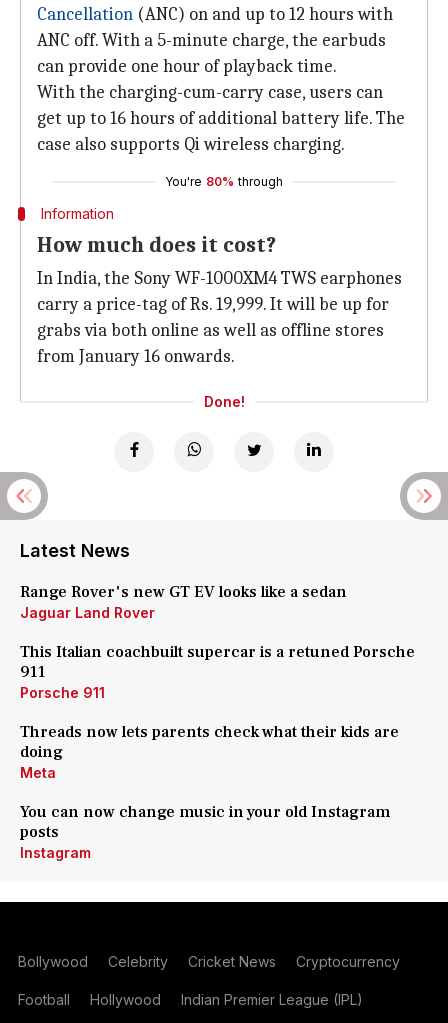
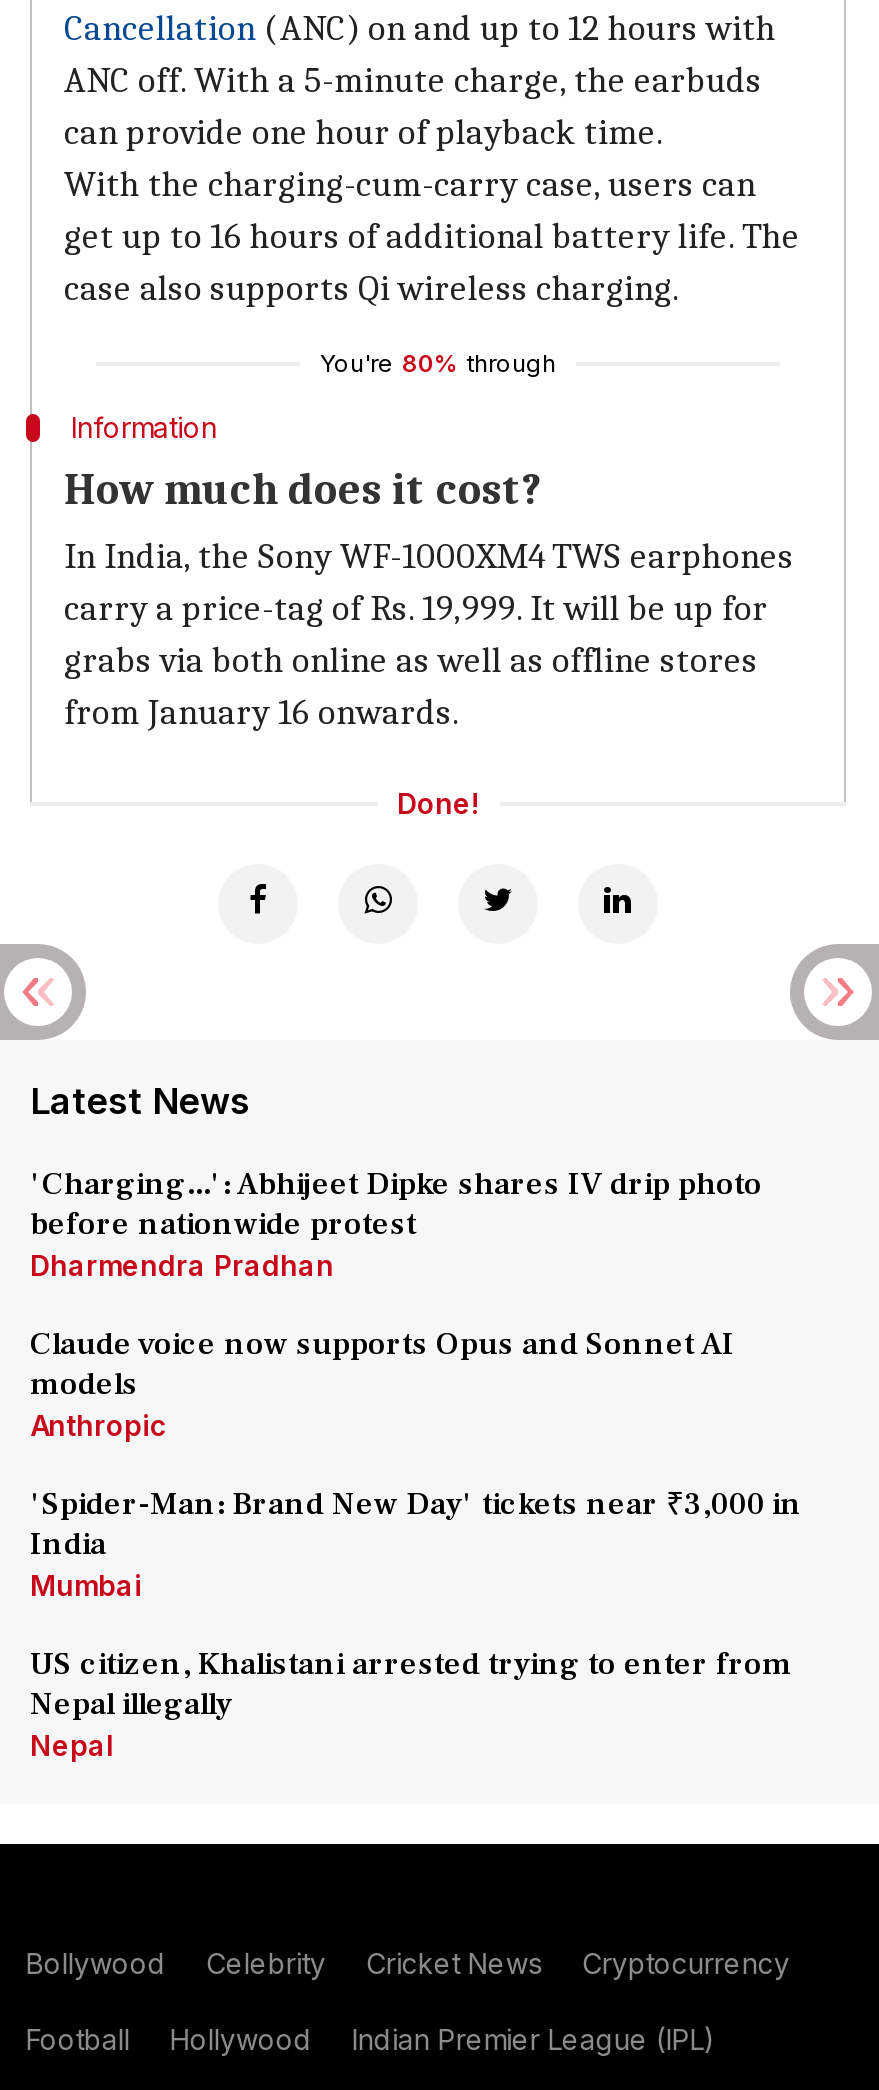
[20,582,347,621] Range Rover's new GT EV looks like a sedan | Jaguar Land Rover -> [30,1164,762,1282] 'Charging...': Abhijeet Dipke shares IV drip photo | before nationwide protest | Dharmendra Pradhan
[20,642,415,701] This Italian coachbuilt supercar is a retuned Porsche | 911 | Porsche 911 -> [30,1324,734,1442] Claude voice now supports Opus and Sonnet AI | models | Anthropic
[20,722,399,781] Threads now lets parents check what their kids are | doing | Meta -> [30,1484,802,1602] 'Spider-Man: Brand New Day' tickets near ₹3,000 in | India | Mumbai
[20,802,390,861] You can now change music in your old Instagram | posts | Instagram -> [30,1644,792,1762] US citizen, Khalistani arrested trying to enter from | Nepal illegally | Nepal

